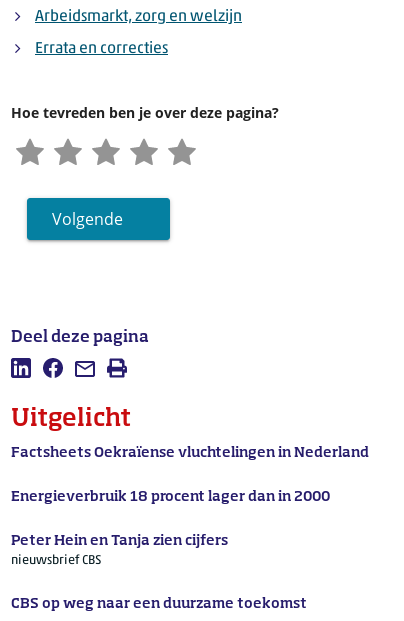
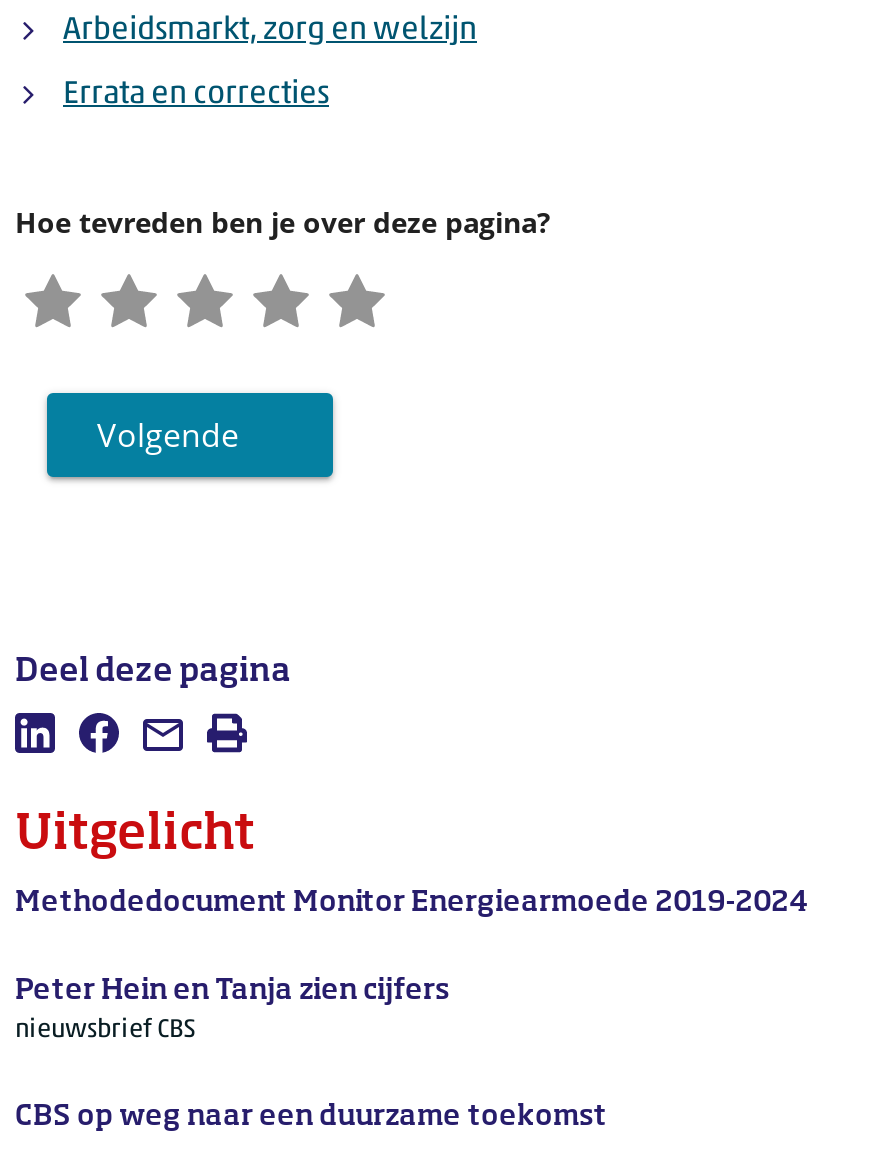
[11,445,369,503] Factsheets Oekraïense vluchtelingen in Nederland | Energieverbruik 18 procent lager dan in 2000 -> [15,888,809,916] Methodedocument Monitor Energiearmoede 2019-2024

